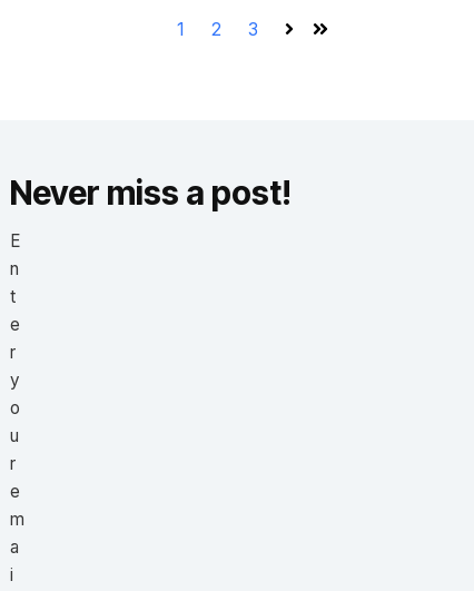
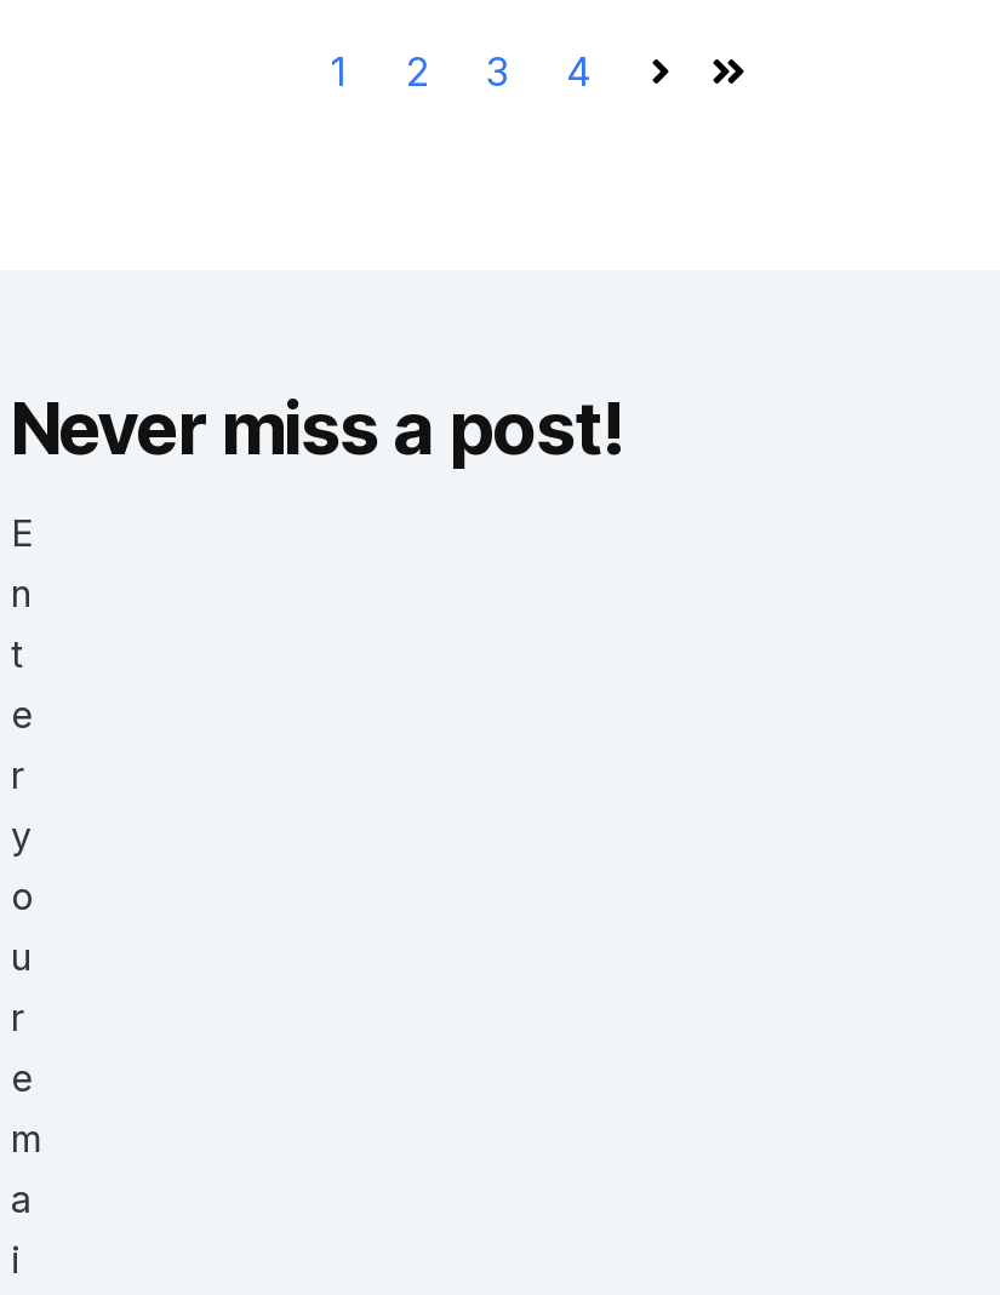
none -> [566,47,593,96] 4

